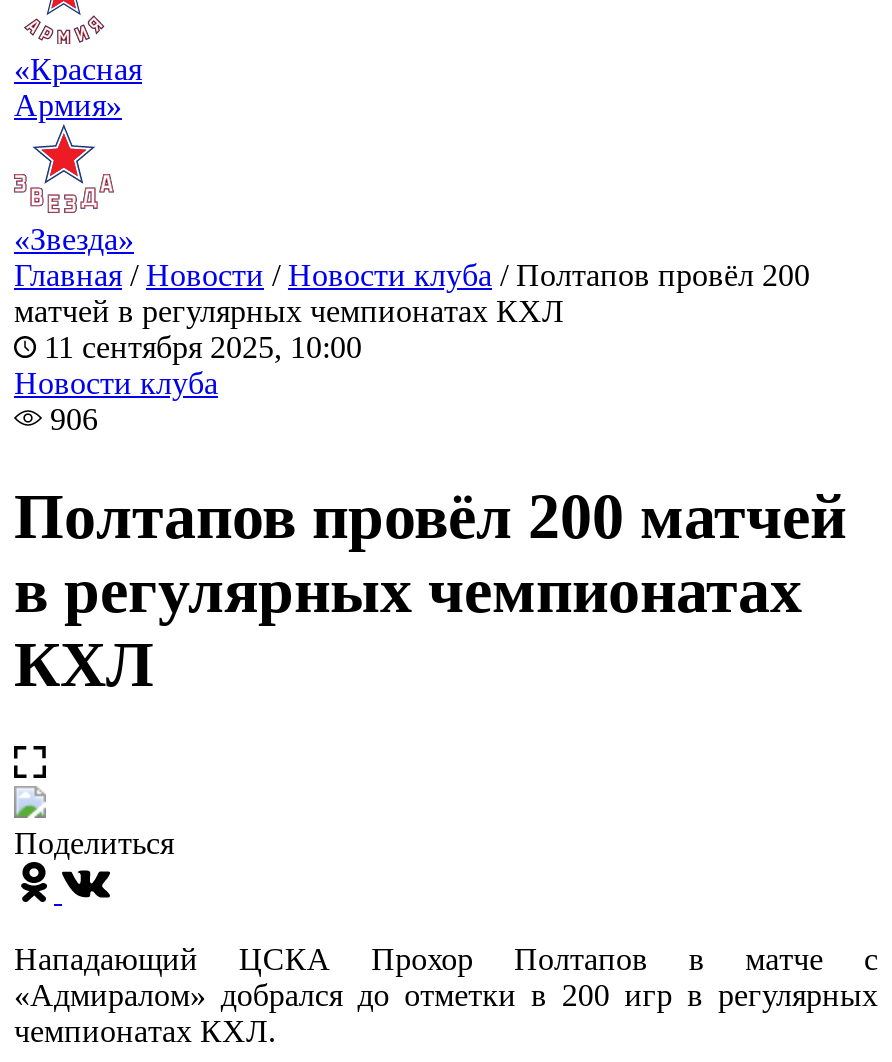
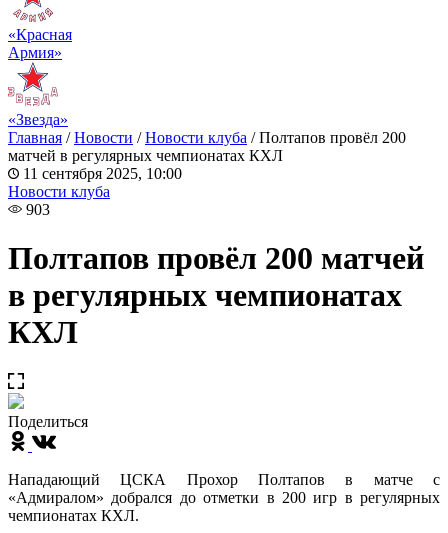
[42,401,98,435] 906 -> [22,201,50,218] 903

